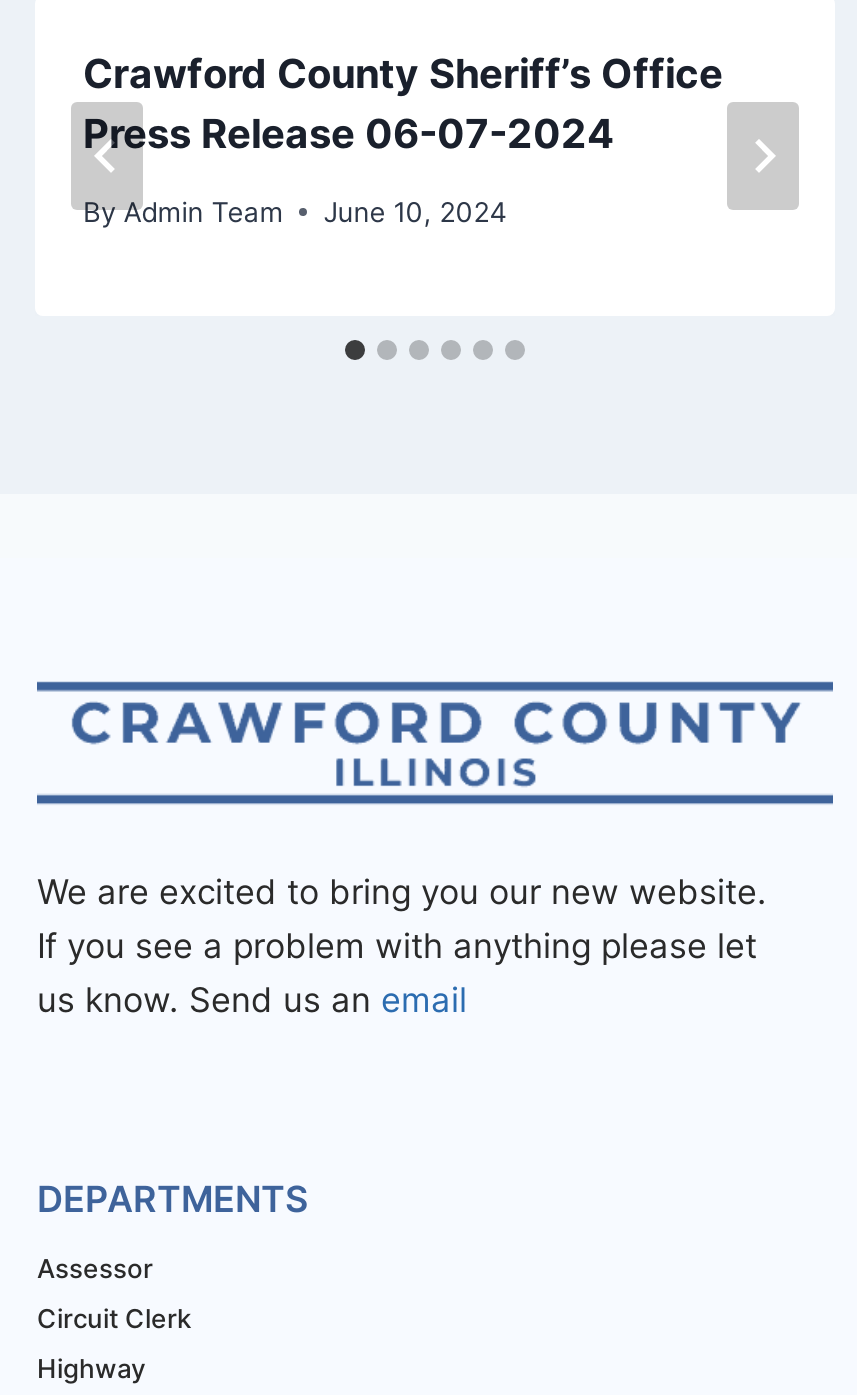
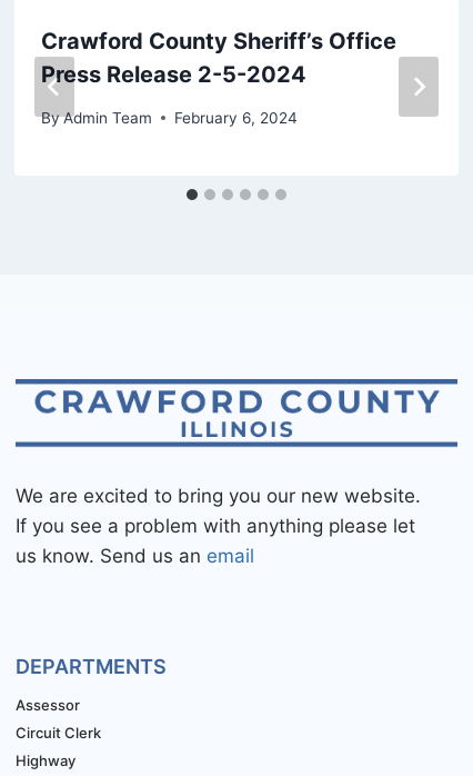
[83,110,615,158] Press Release 06-07-2024 -> [41,61,306,88] Press Release 2-5-2024
[83,196,507,228] By Admin Team June 10, 2024 -> [41,109,298,127] By Admin Team February 6, 2024

